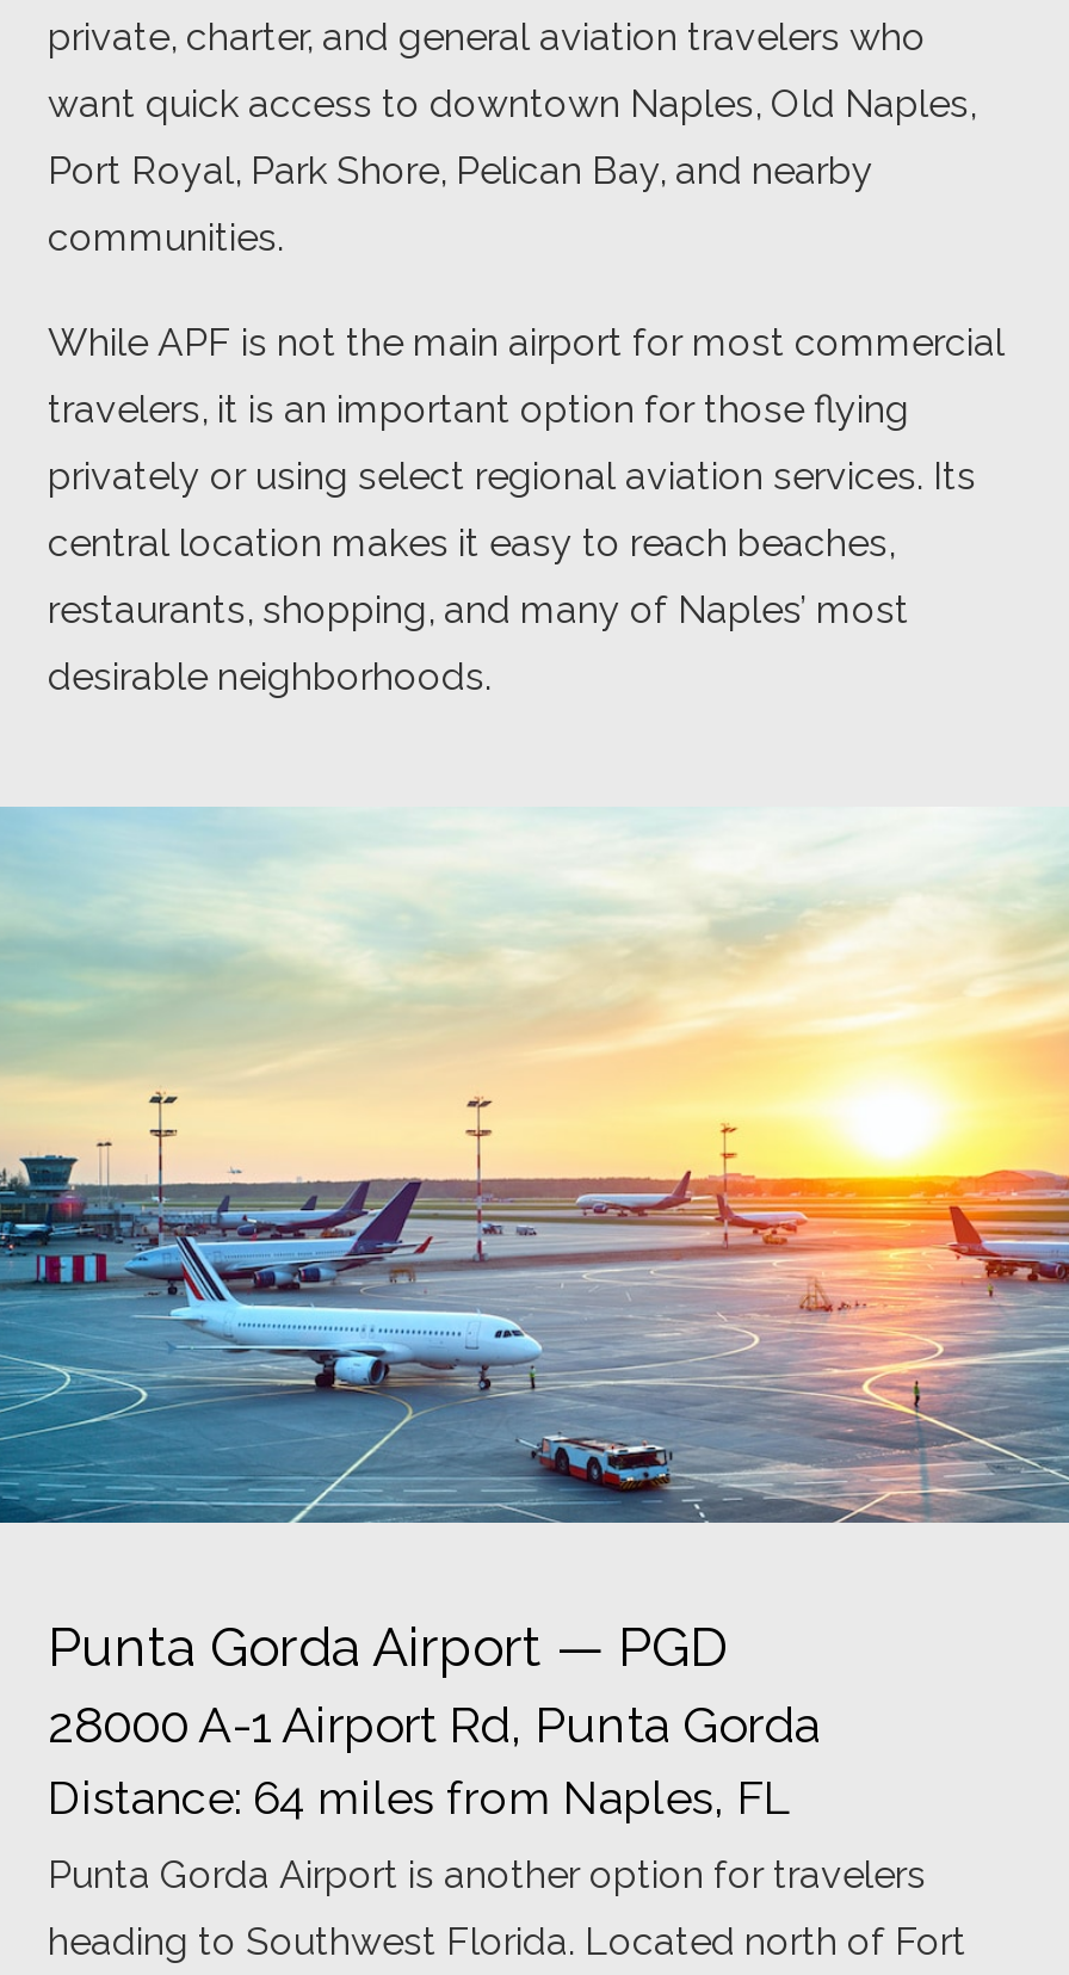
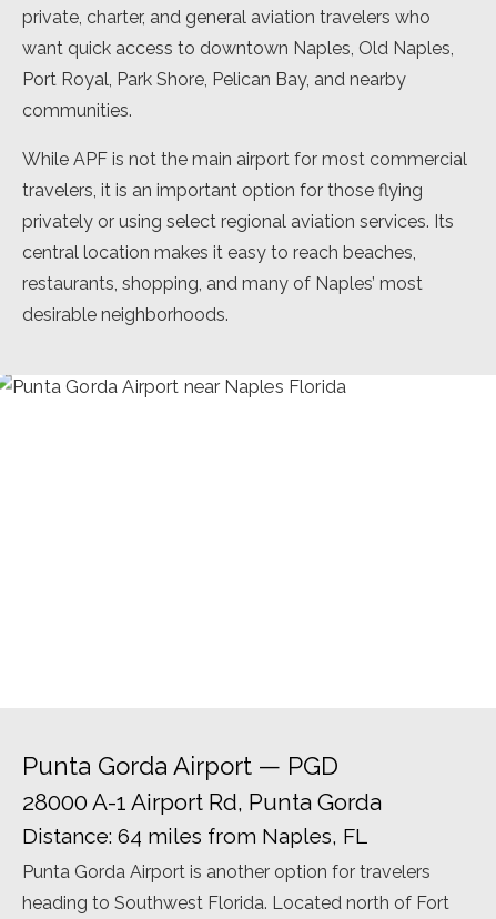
[7,804,1062,1525] [image] -> none

